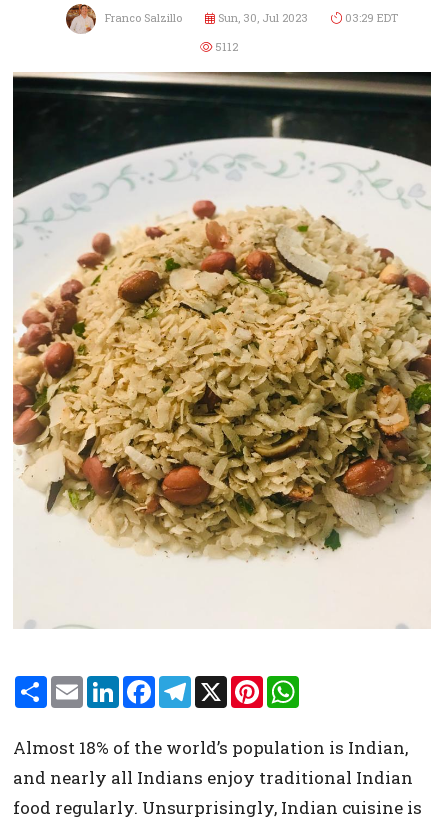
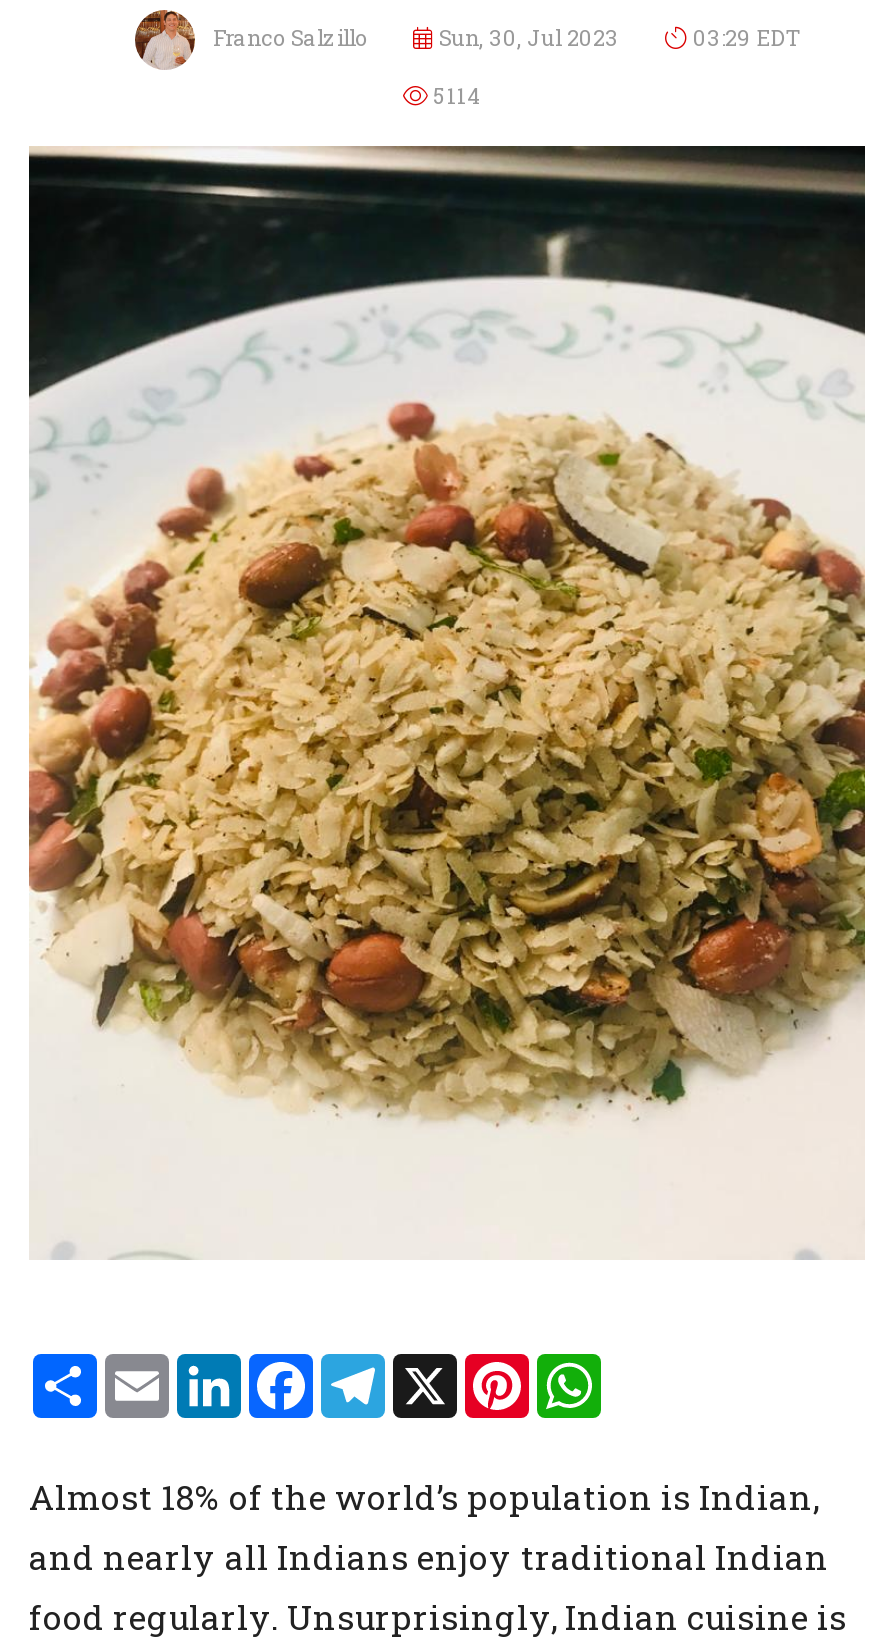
[212,39,244,54] 5112 -> [427,80,491,110] 5114

